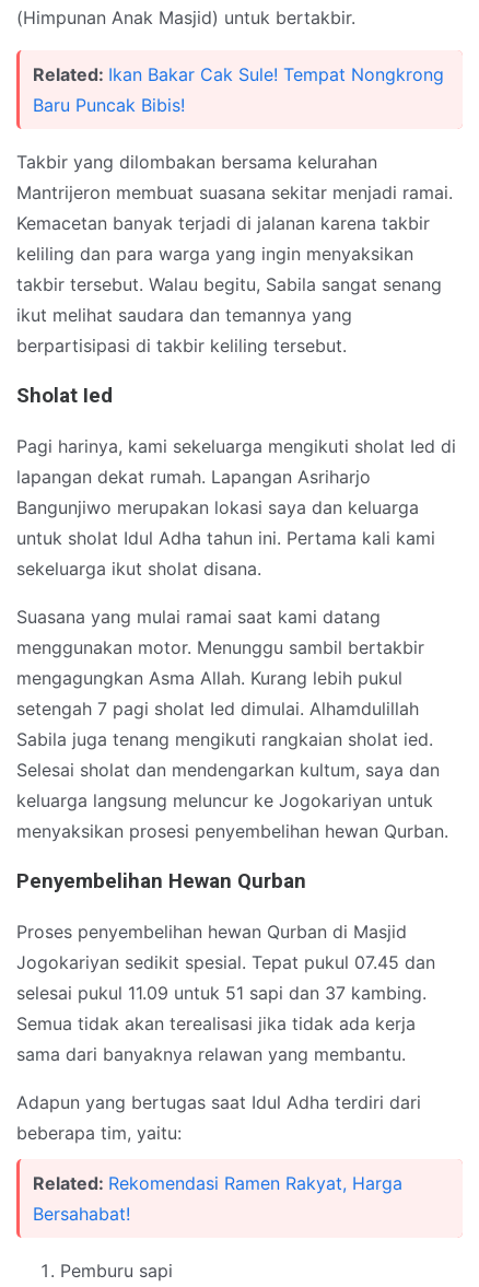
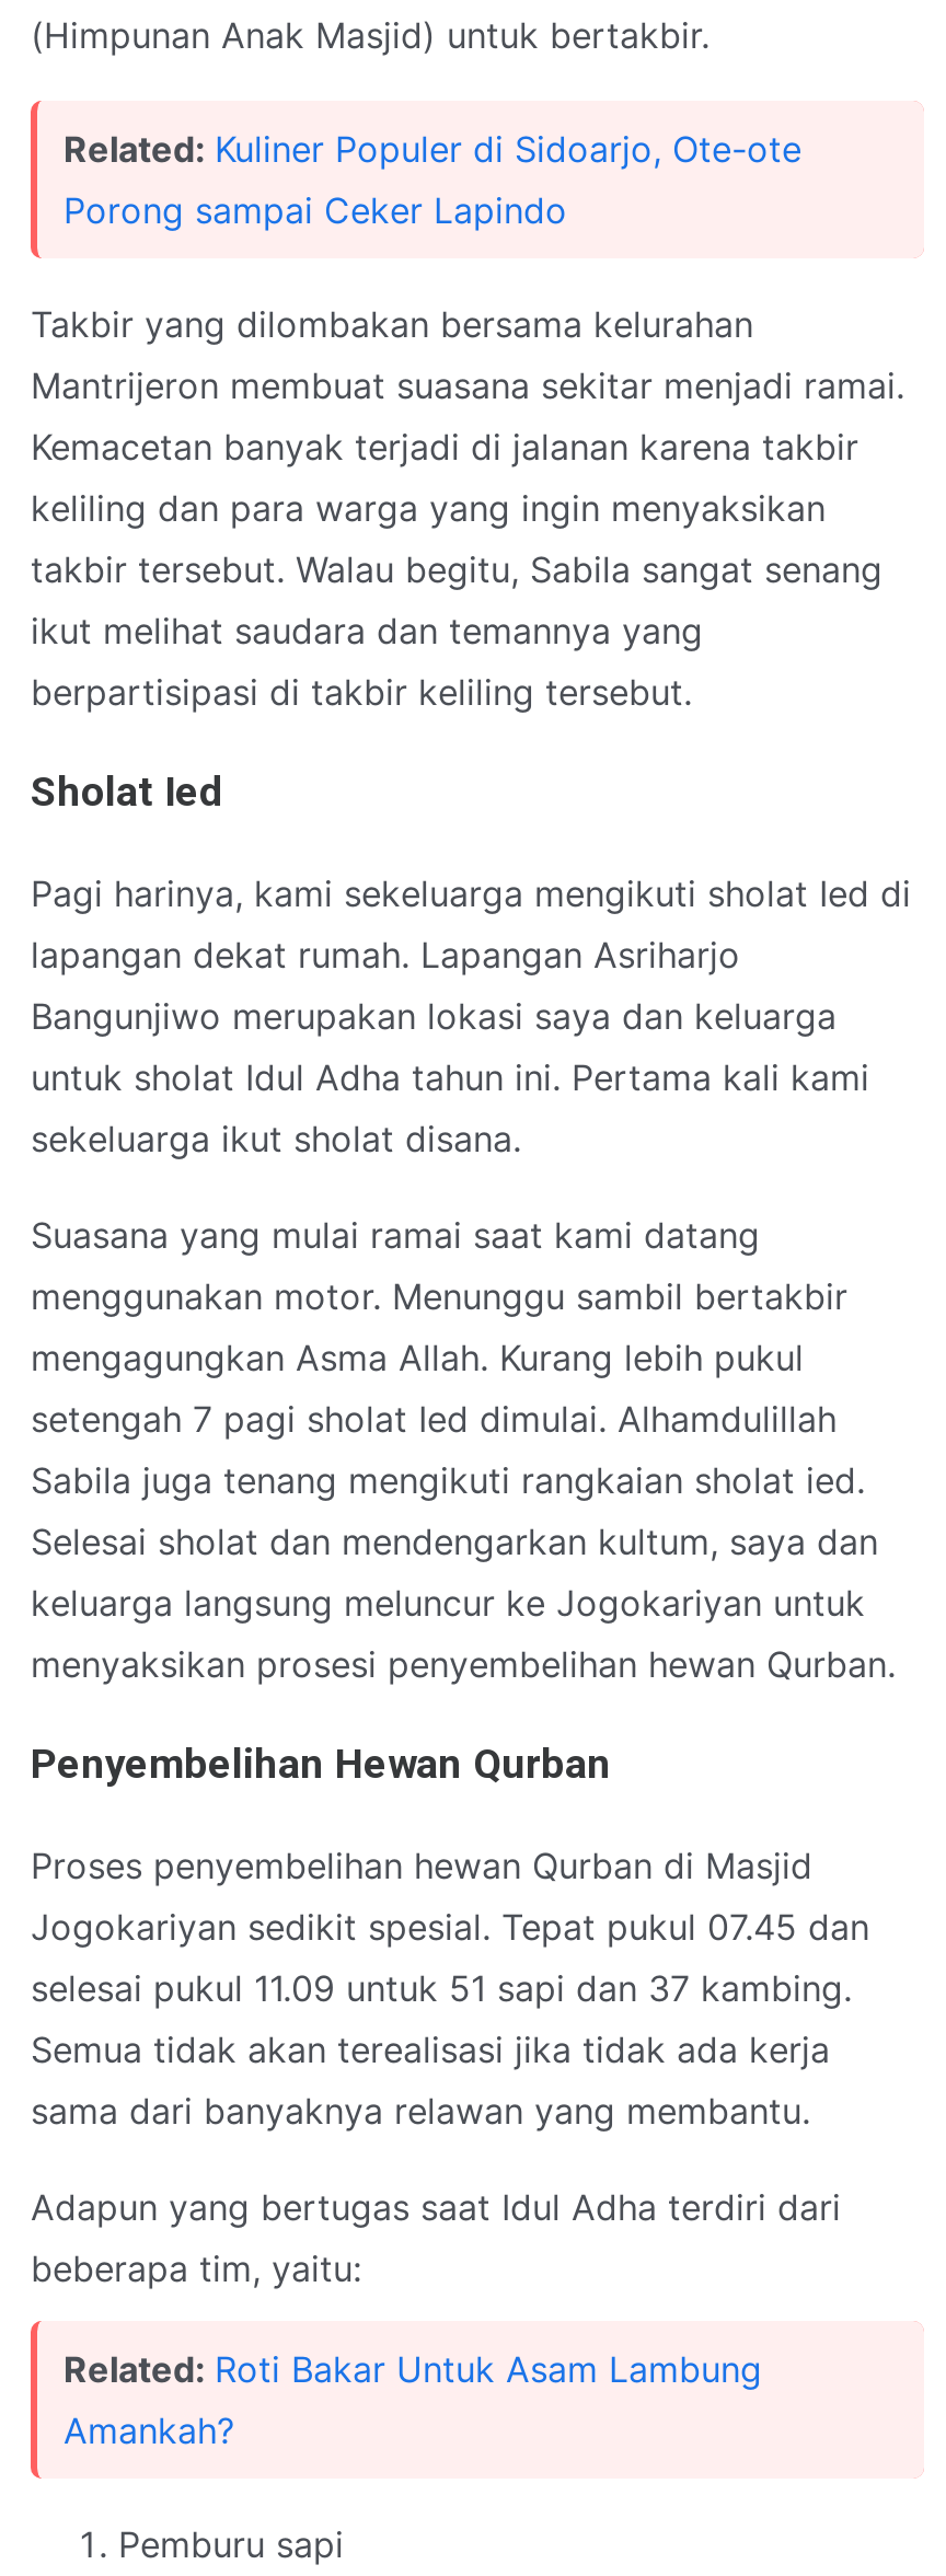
[33,63,444,116] Related: Ikan Bakar Cak Sule! Tempat Nongkrong | Baru Puncak Bibis! -> [64,127,801,232] Related: Kuliner Populer di Sidoarjo, Ote-ote | Porong sampai Ceker Lapindo
[33,1172,402,1225] Related: Rekomendasi Ramen Rakyat, Harga | Bersahabat! -> [64,2347,762,2452] Related: Roti Bakar Untuk Asam Lambung | Amankah?

